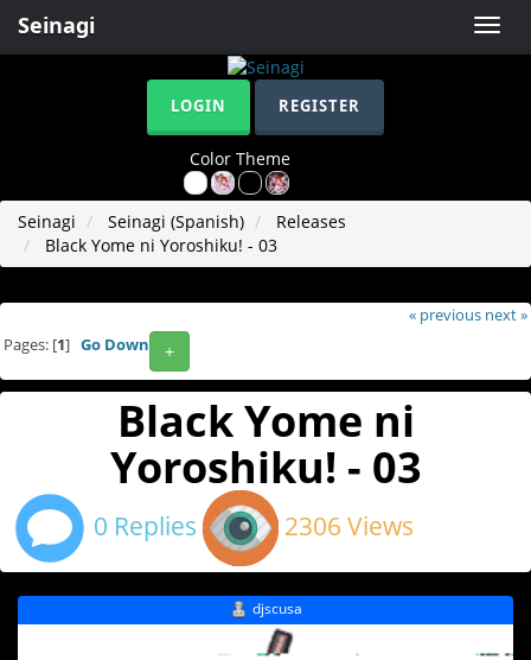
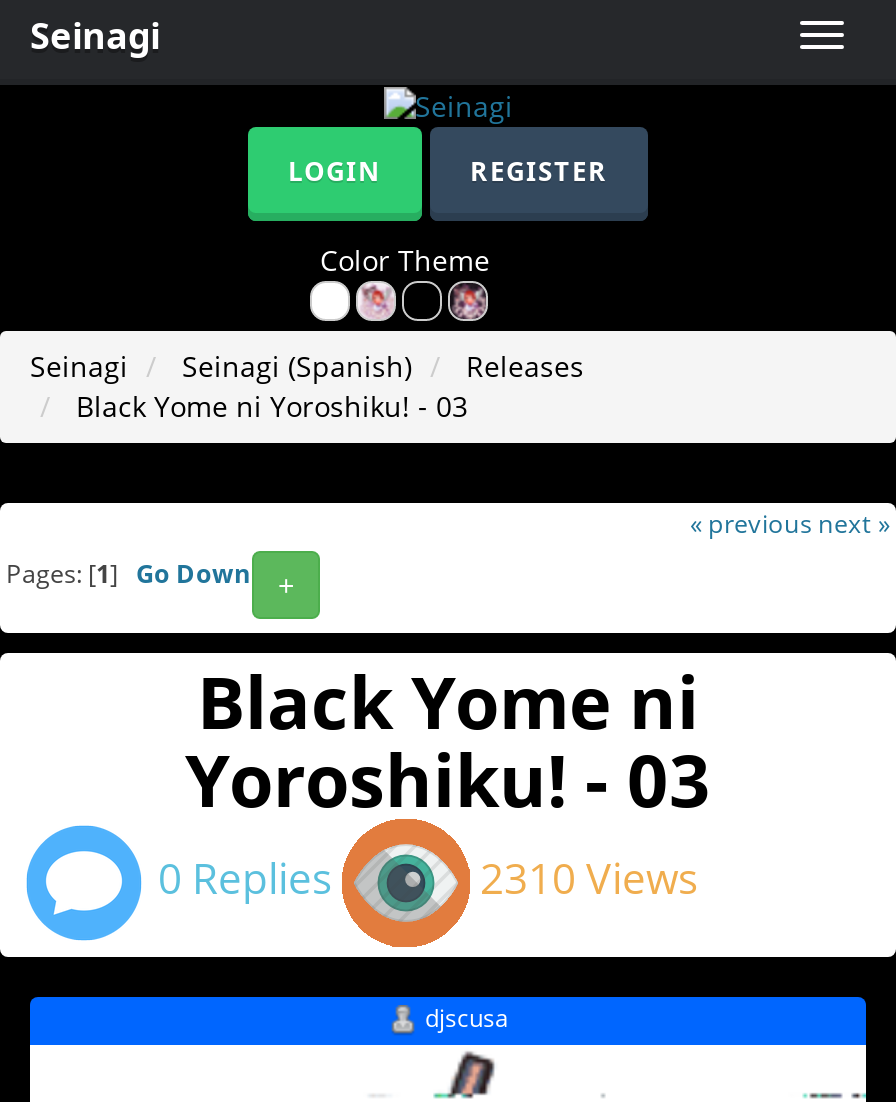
[279,509,414,542] 2306 Views -> [470,851,698,907] 2310 Views

